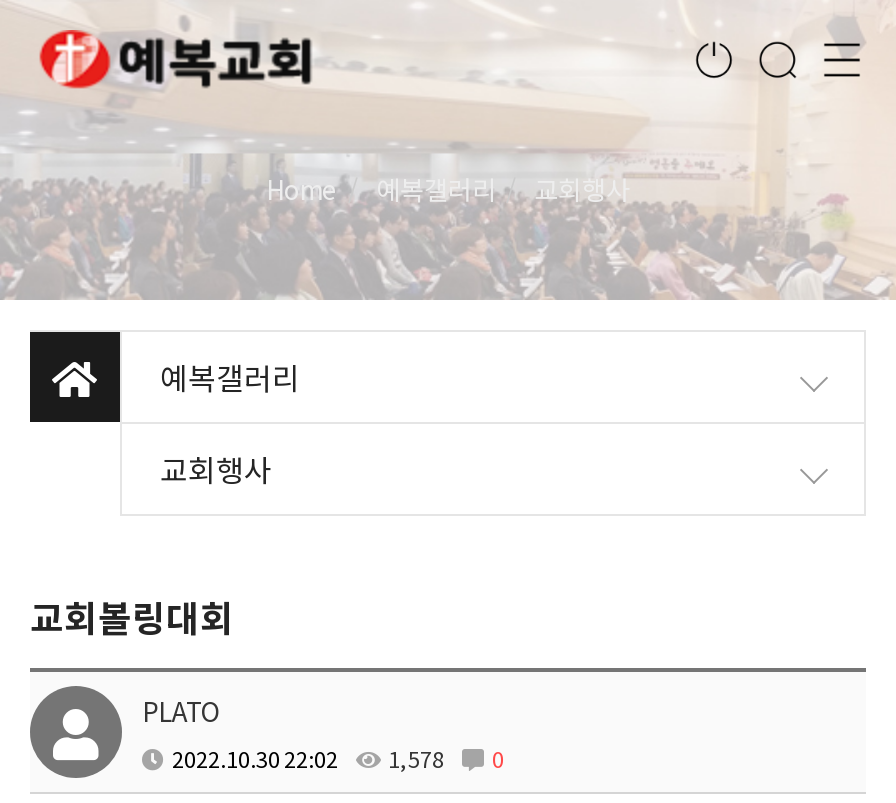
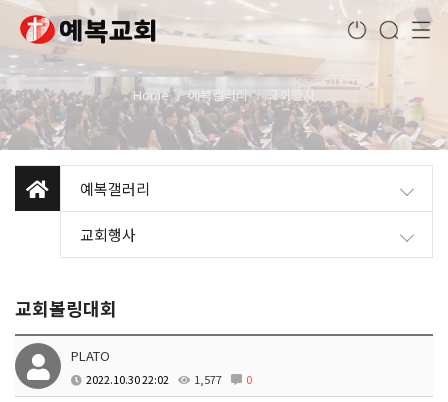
[172,742,504,774] 2022.10.30 22:02 1,578 0 -> [86,371,252,387] 2022.10.30 22:02 1,577 0

